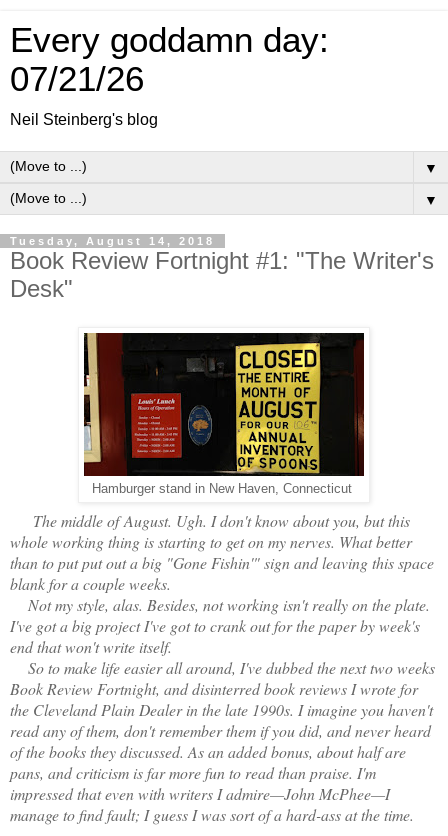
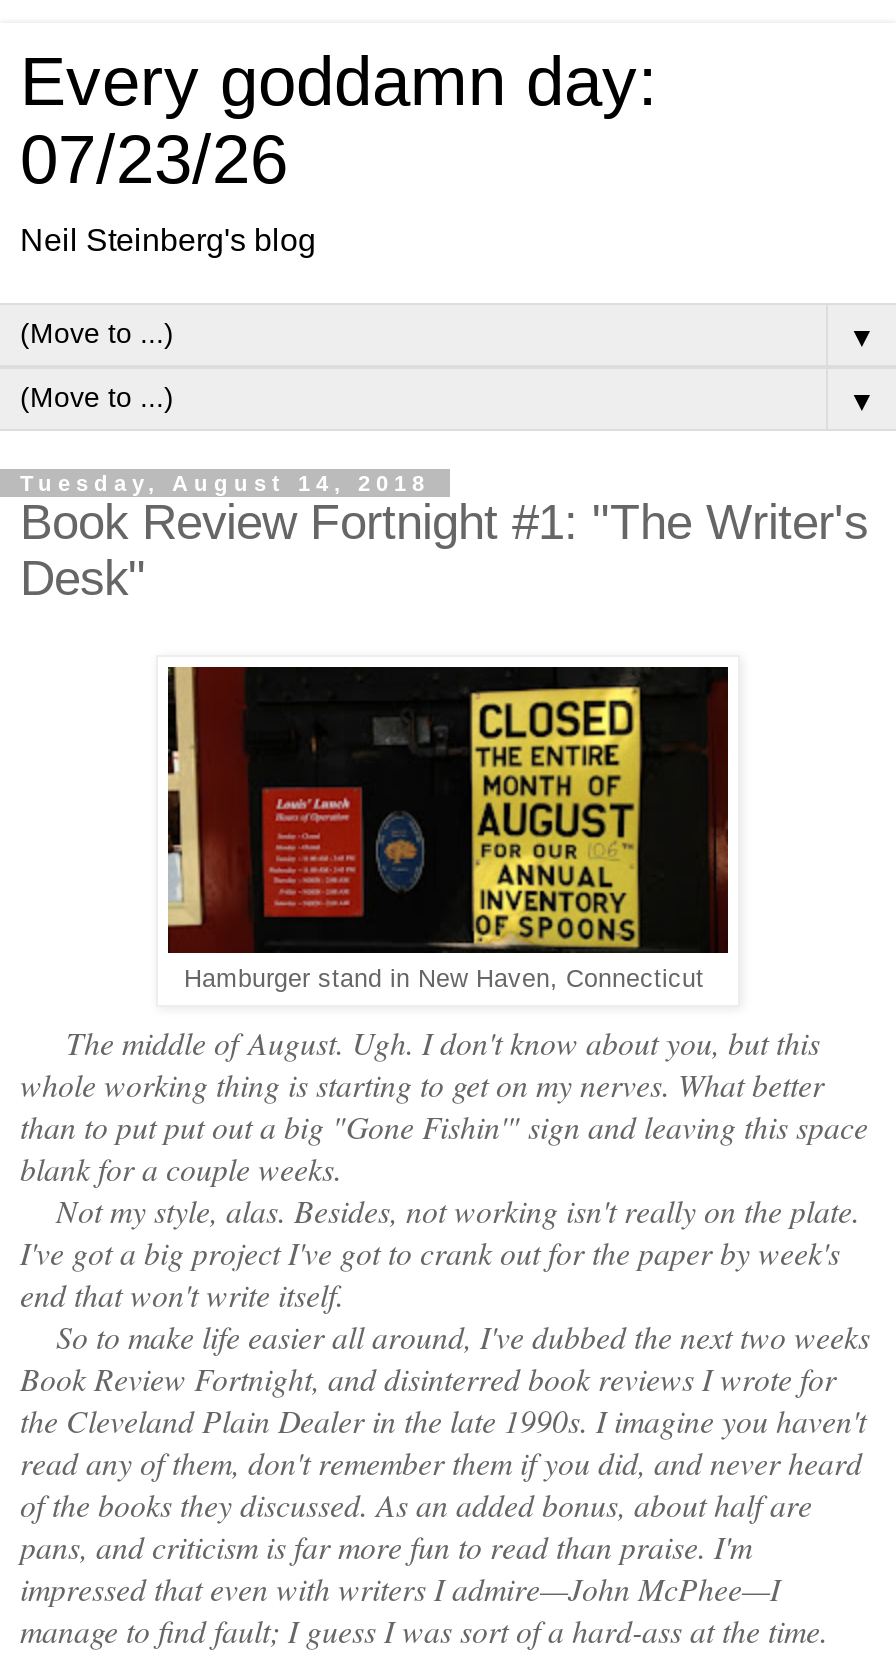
[10,60,144,98] 07/21/26 -> [20,121,288,197] 07/23/26

